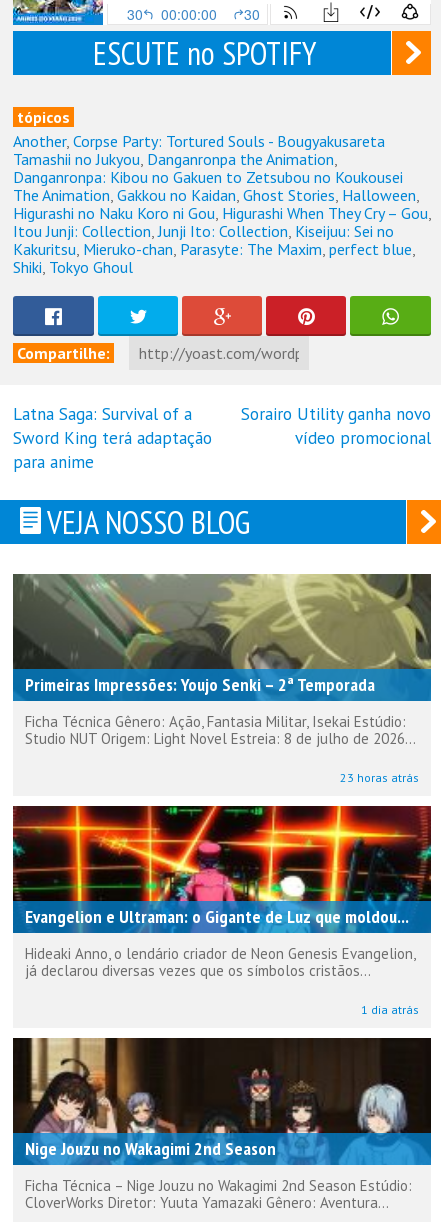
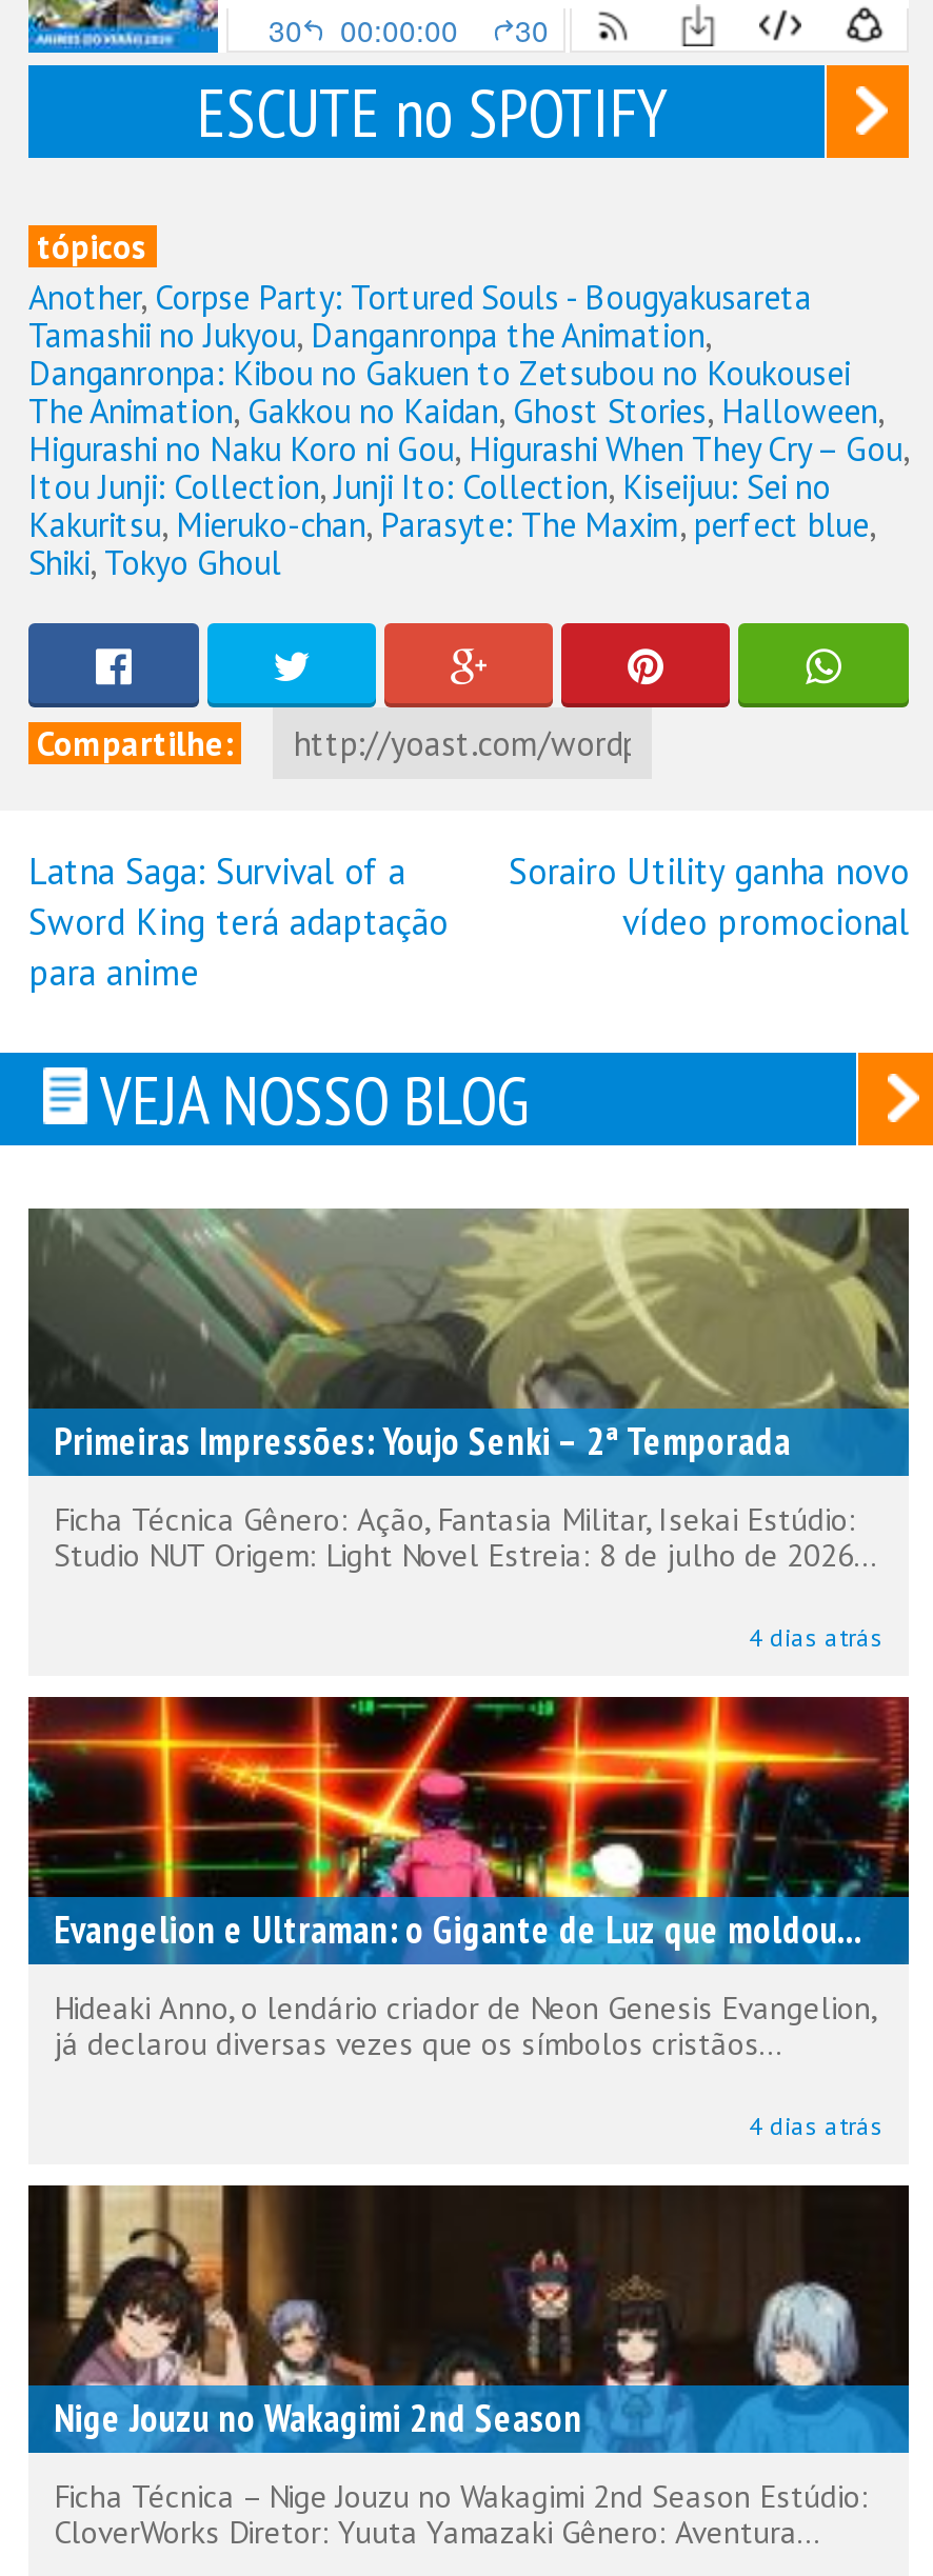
[340,770,419,785] 23 horas atrás -> [749,1621,884,1652] 4 dias atrás
[361,1002,419,1017] 1 dia atrás -> [749,2109,884,2141] 4 dias atrás

